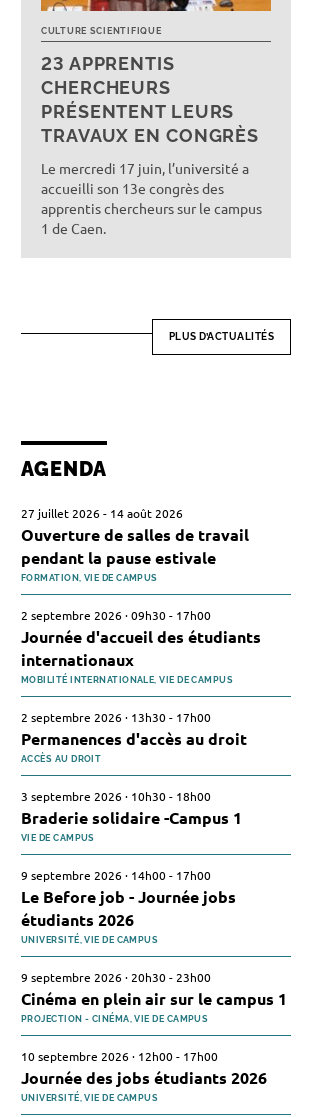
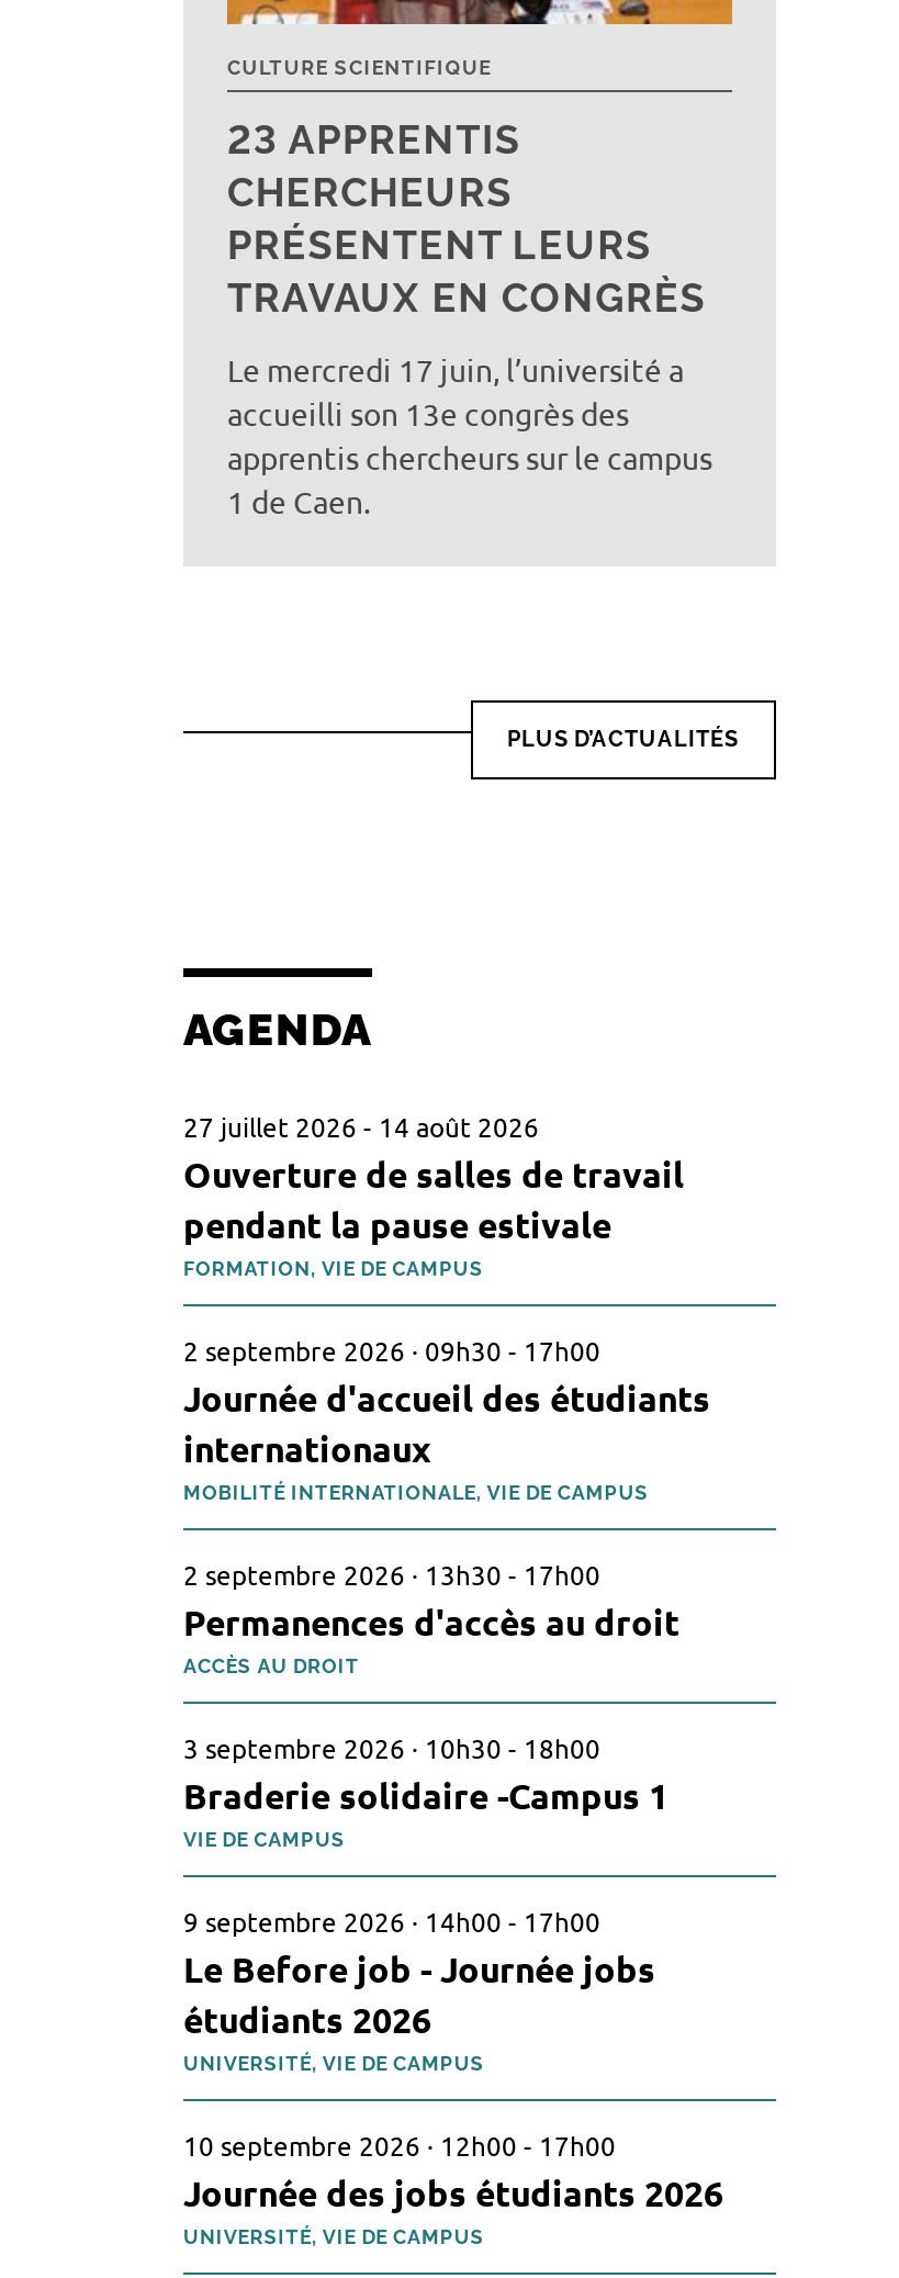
[21,969,211,1024] 9 septembre 2026 · 20h30 - 23h00 | PROJECTION - CINÉMA, VIE DE CAMPUS -> none
[21,988,287,1009] Cinéma en plein air sur le campus 1 -> none

